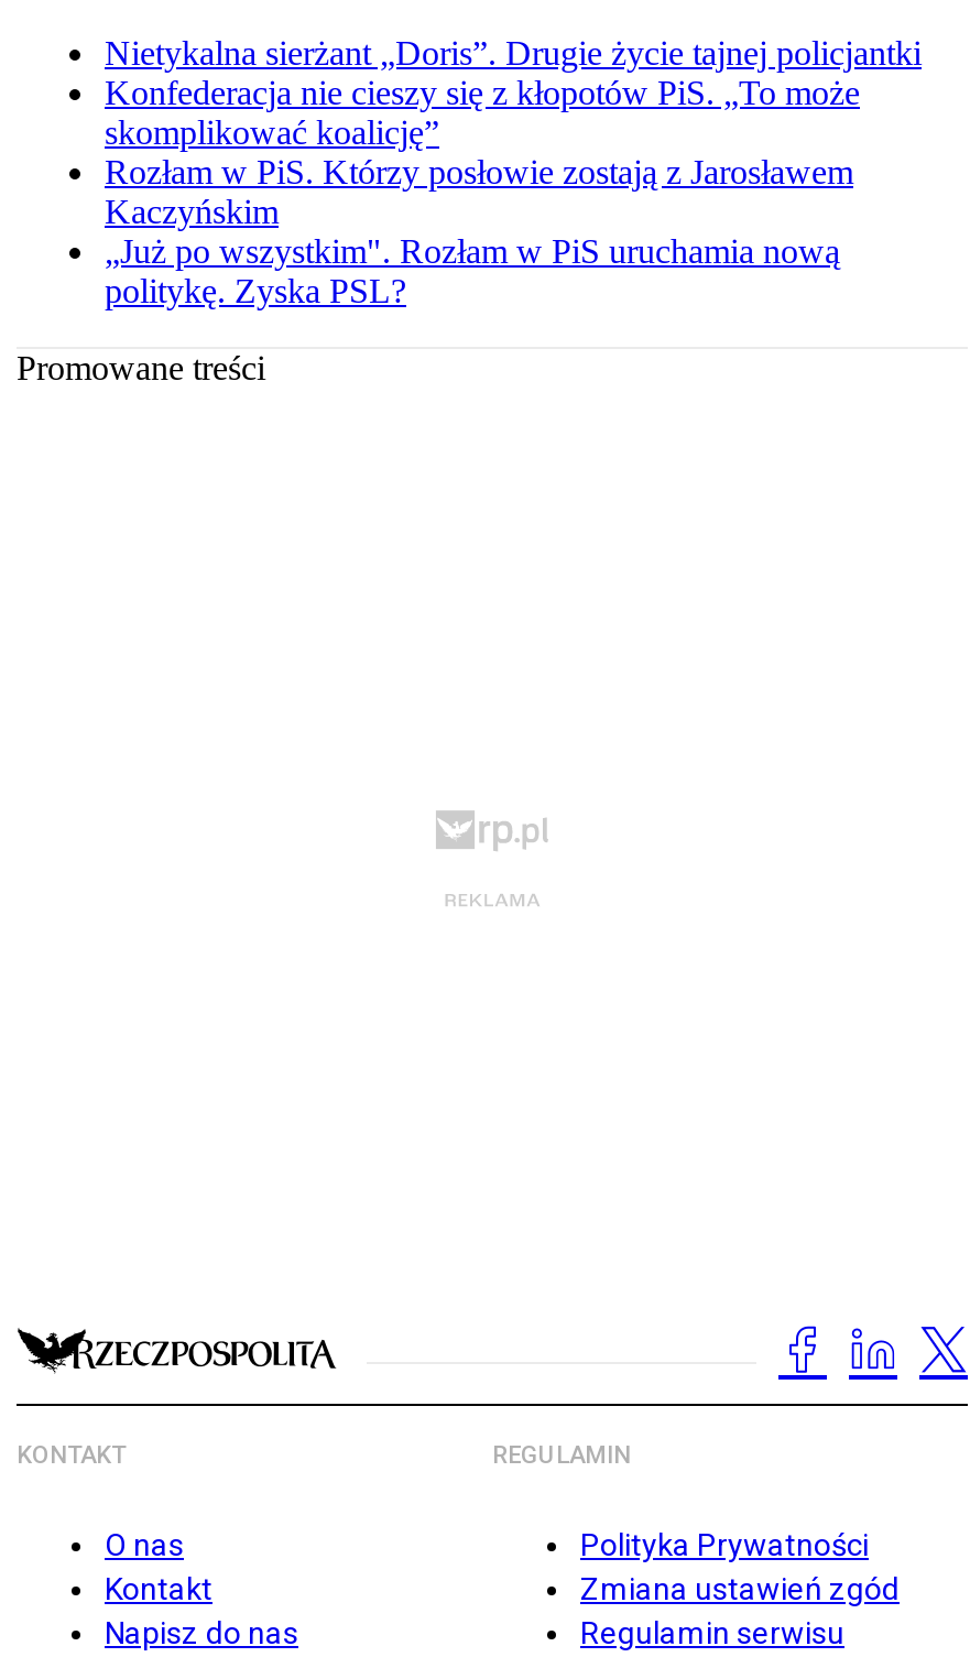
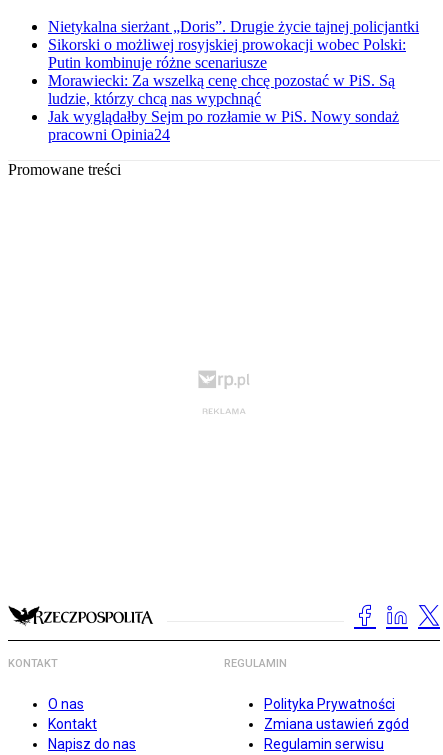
[105,74,860,310] Konfederacja nie cieszy się z kłopotów PiS. „To może | skomplikować koalicję” | Rozłam w PiS. Którzy posłowie zostają z Jarosławem | Kaczyńskim | „Już po wszystkim". Rozłam w PiS uruchamia nową | politykę. Zyska PSL? -> [48,36,406,143] Sikorski o możliwej rosyjskiej prowokacji wobec Polski: | Putin kombinuje różne scenariusze | Morawiecki: Za wszelką cenę chcę pozostać w PiS. Są | ludzie, którzy chcą nas wypchnąć | Jak wyglądałby Sejm po rozłamie w PiS. Nowy sondaż | pracowni Opinia24

